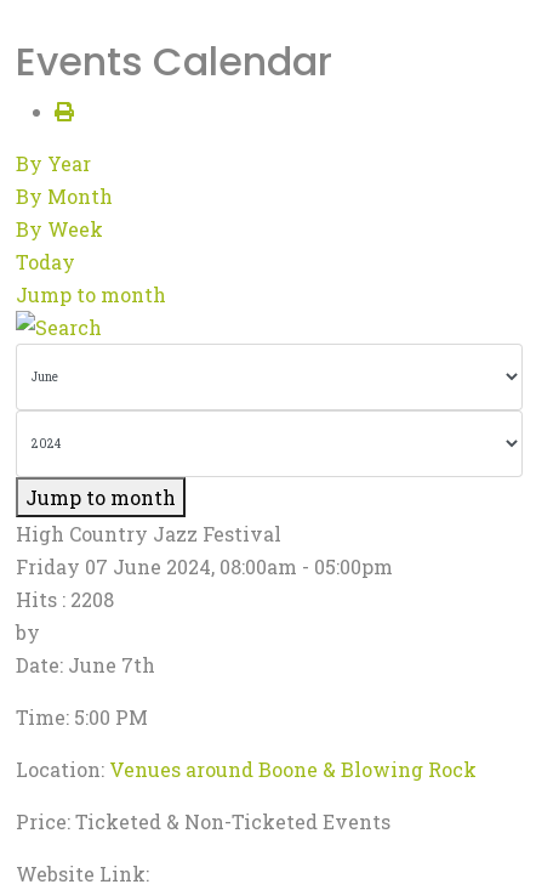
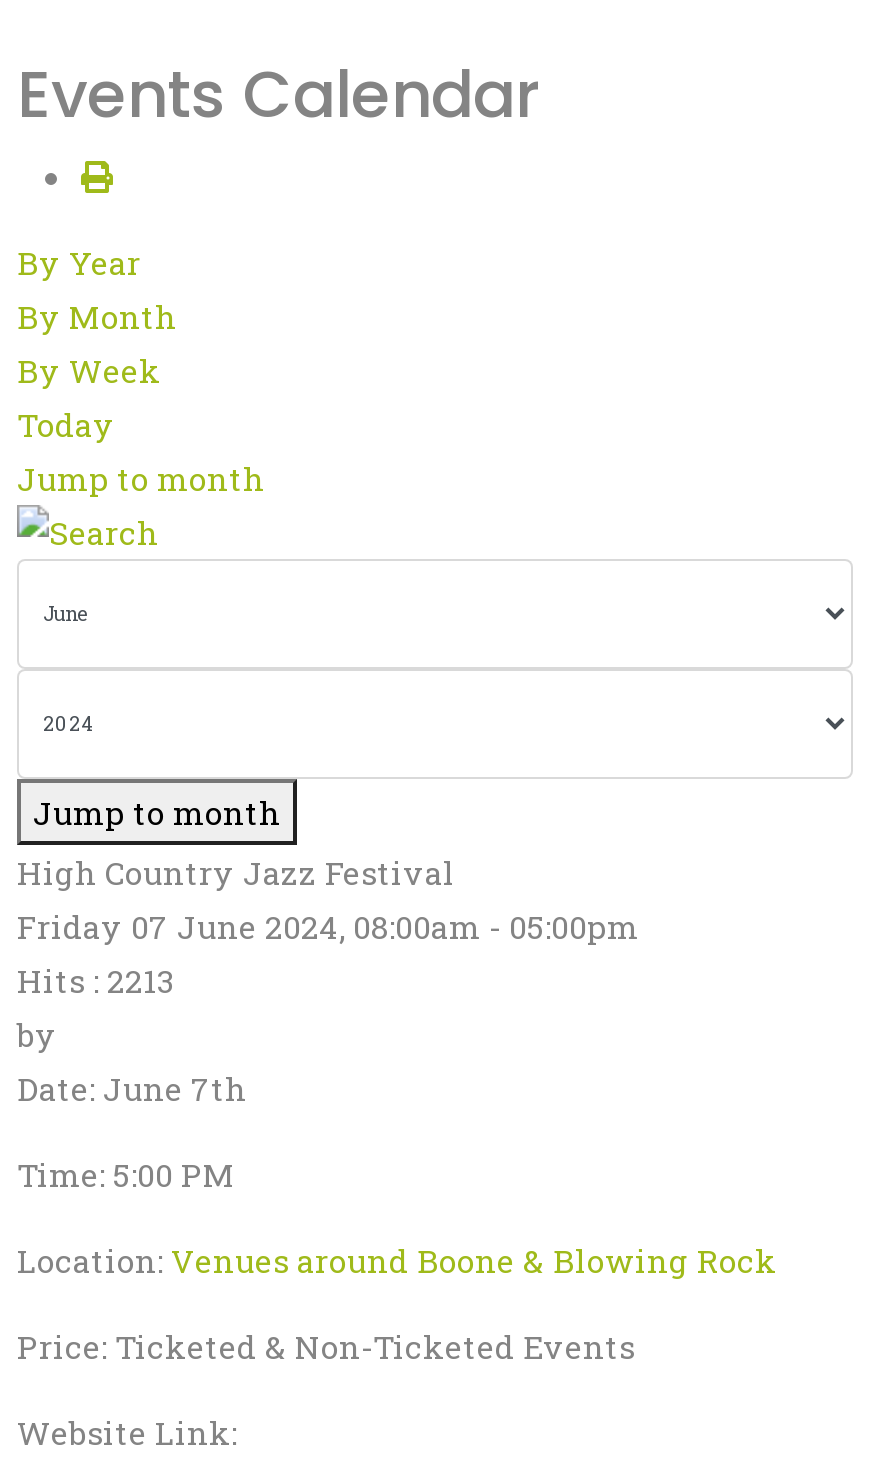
[16,586,114,612] Hits: 2208 -> [17,959,175,1001] Hits: 2213

